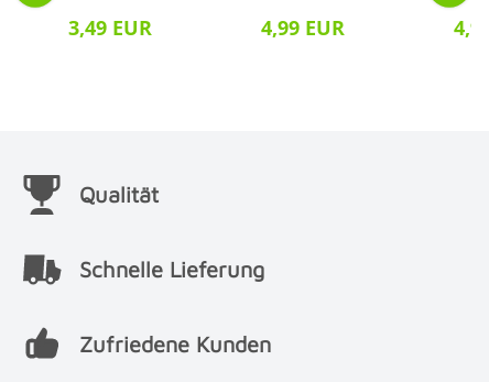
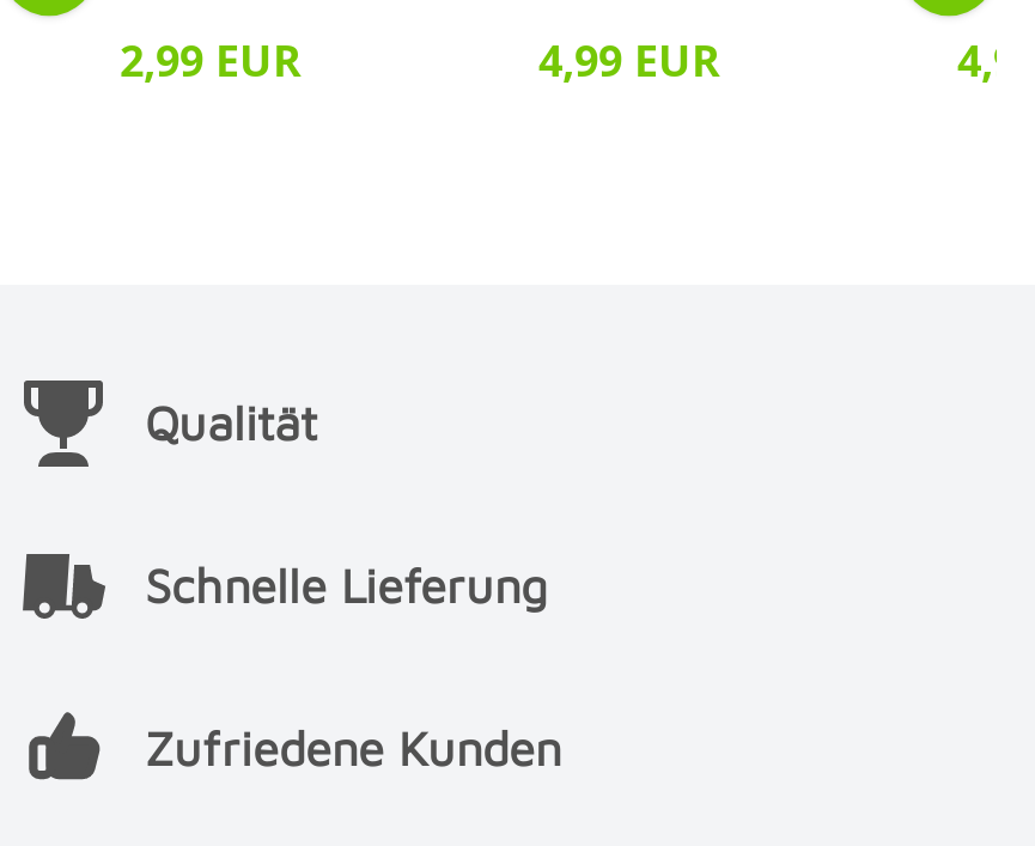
[68,14,151,40] 3,49 EUR -> [120,30,302,88] 2,99 EUR

